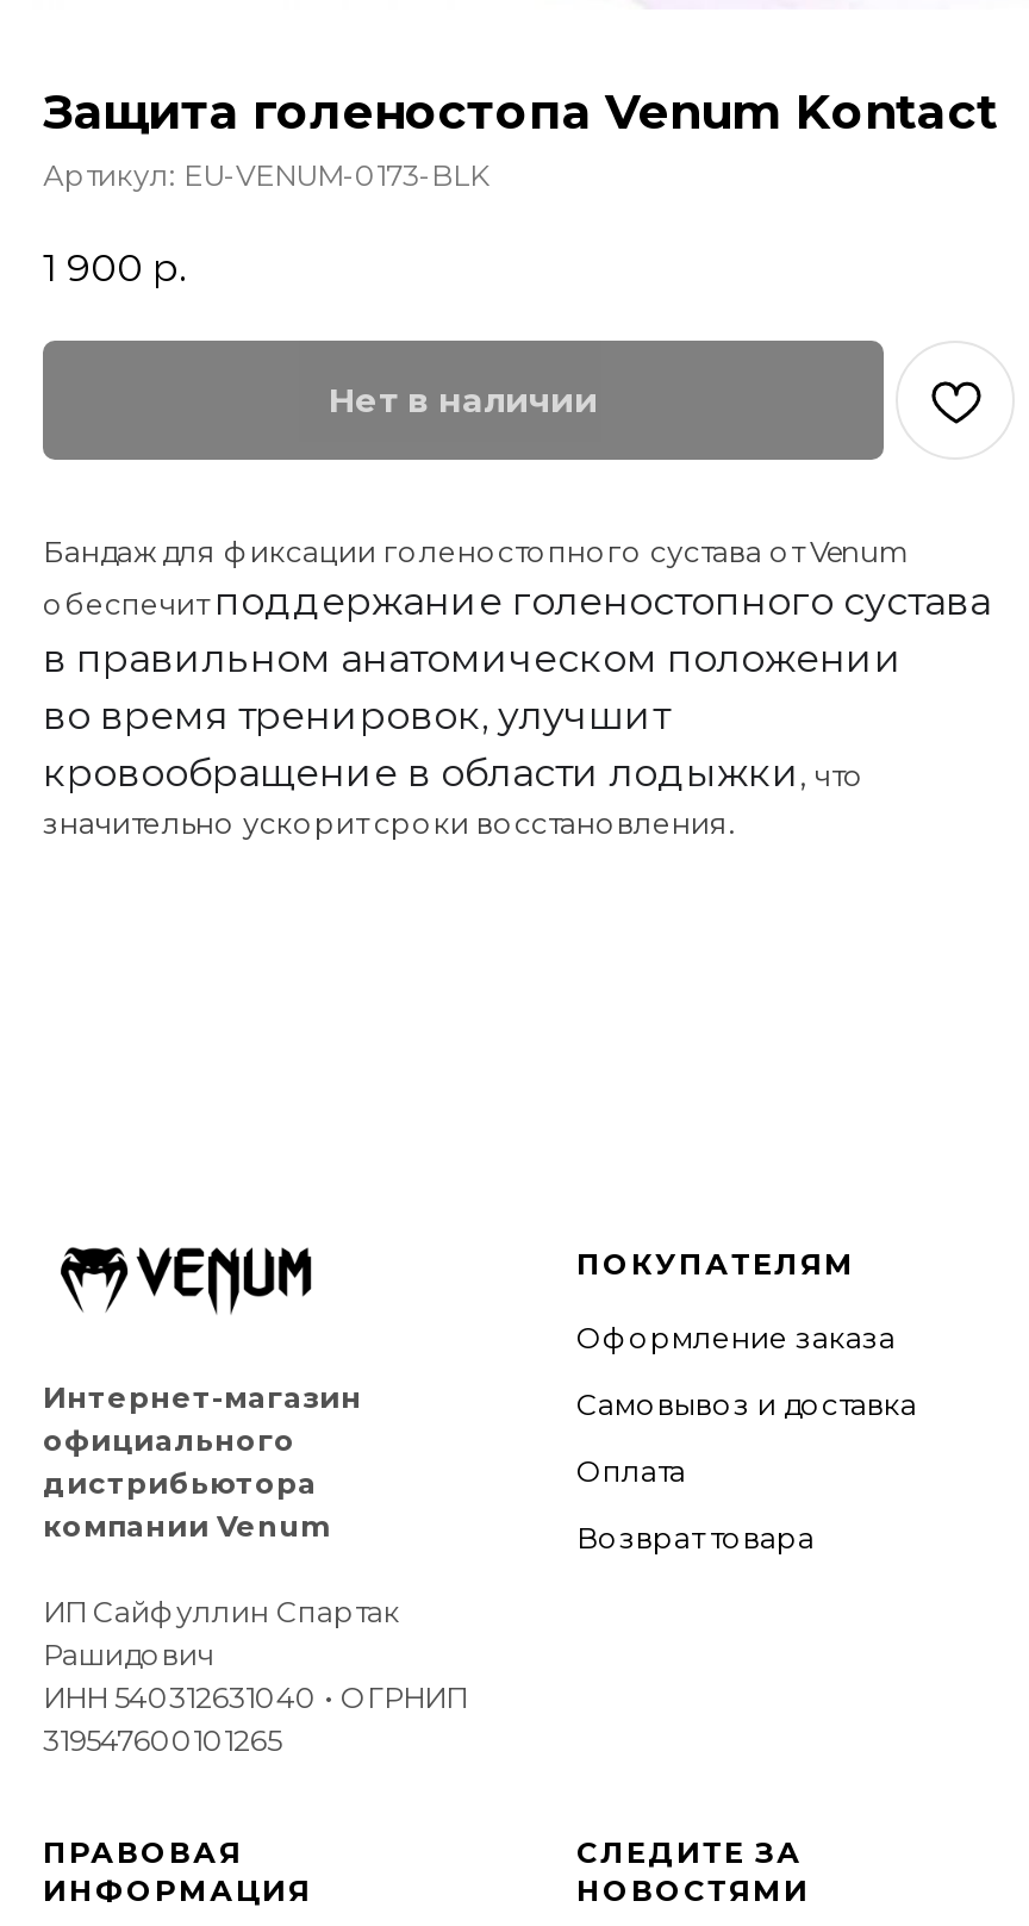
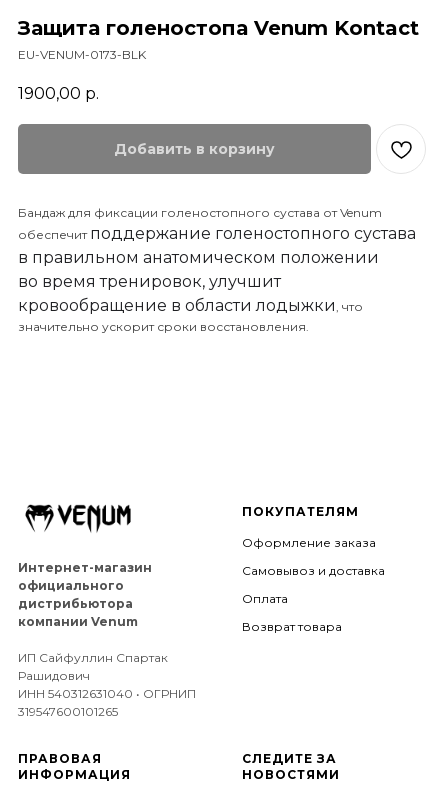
[43,157,488,193] Артикул: EU-VENUM-0173-BLK -> [18,47,146,62] EU-VENUM-0173-BLK
[43,246,186,291] 1 900 р. -> [18,84,99,103] 1900,00 р.
[329,379,598,422] Нет в наличии -> [114,140,275,158] Добавить в корзину

